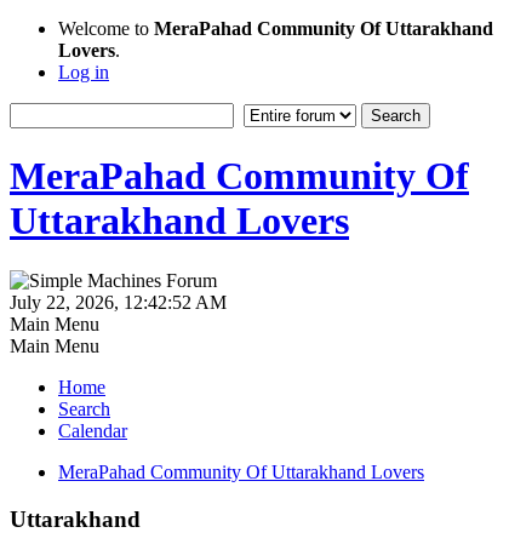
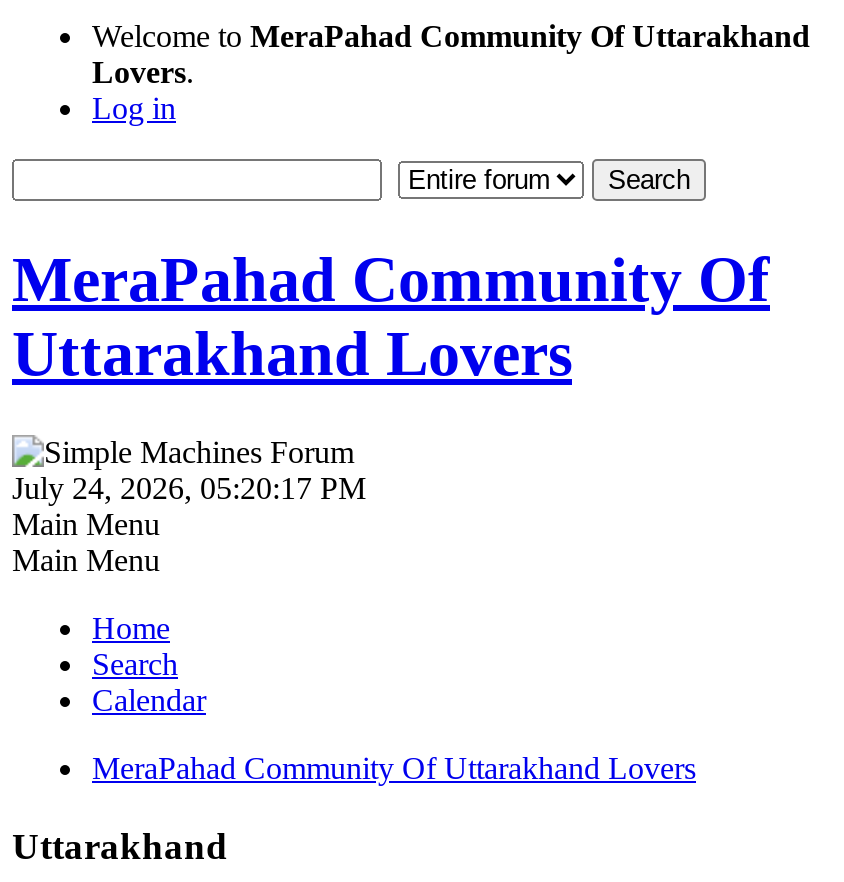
[10,292,227,312] July 22, 2026, 12:42:52 AM -> [12,471,366,505] July 24, 2026, 05:20:17 PM

